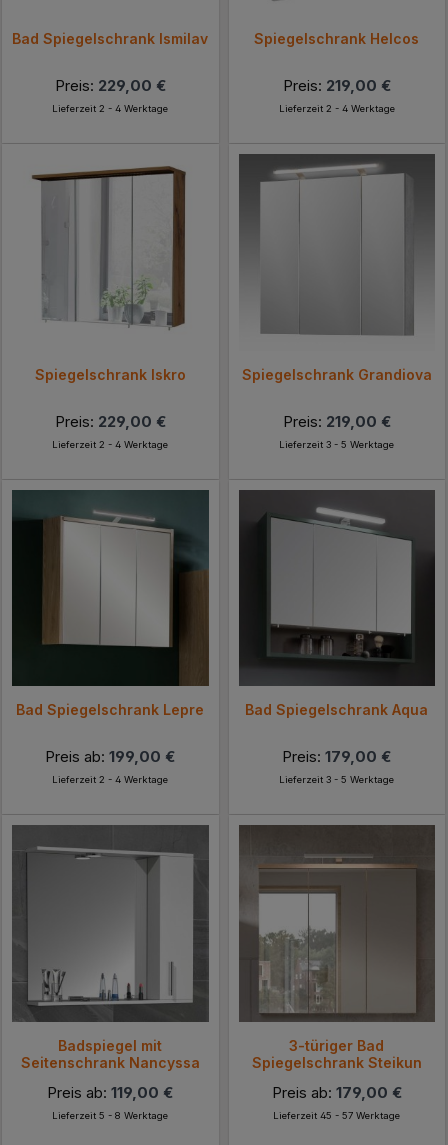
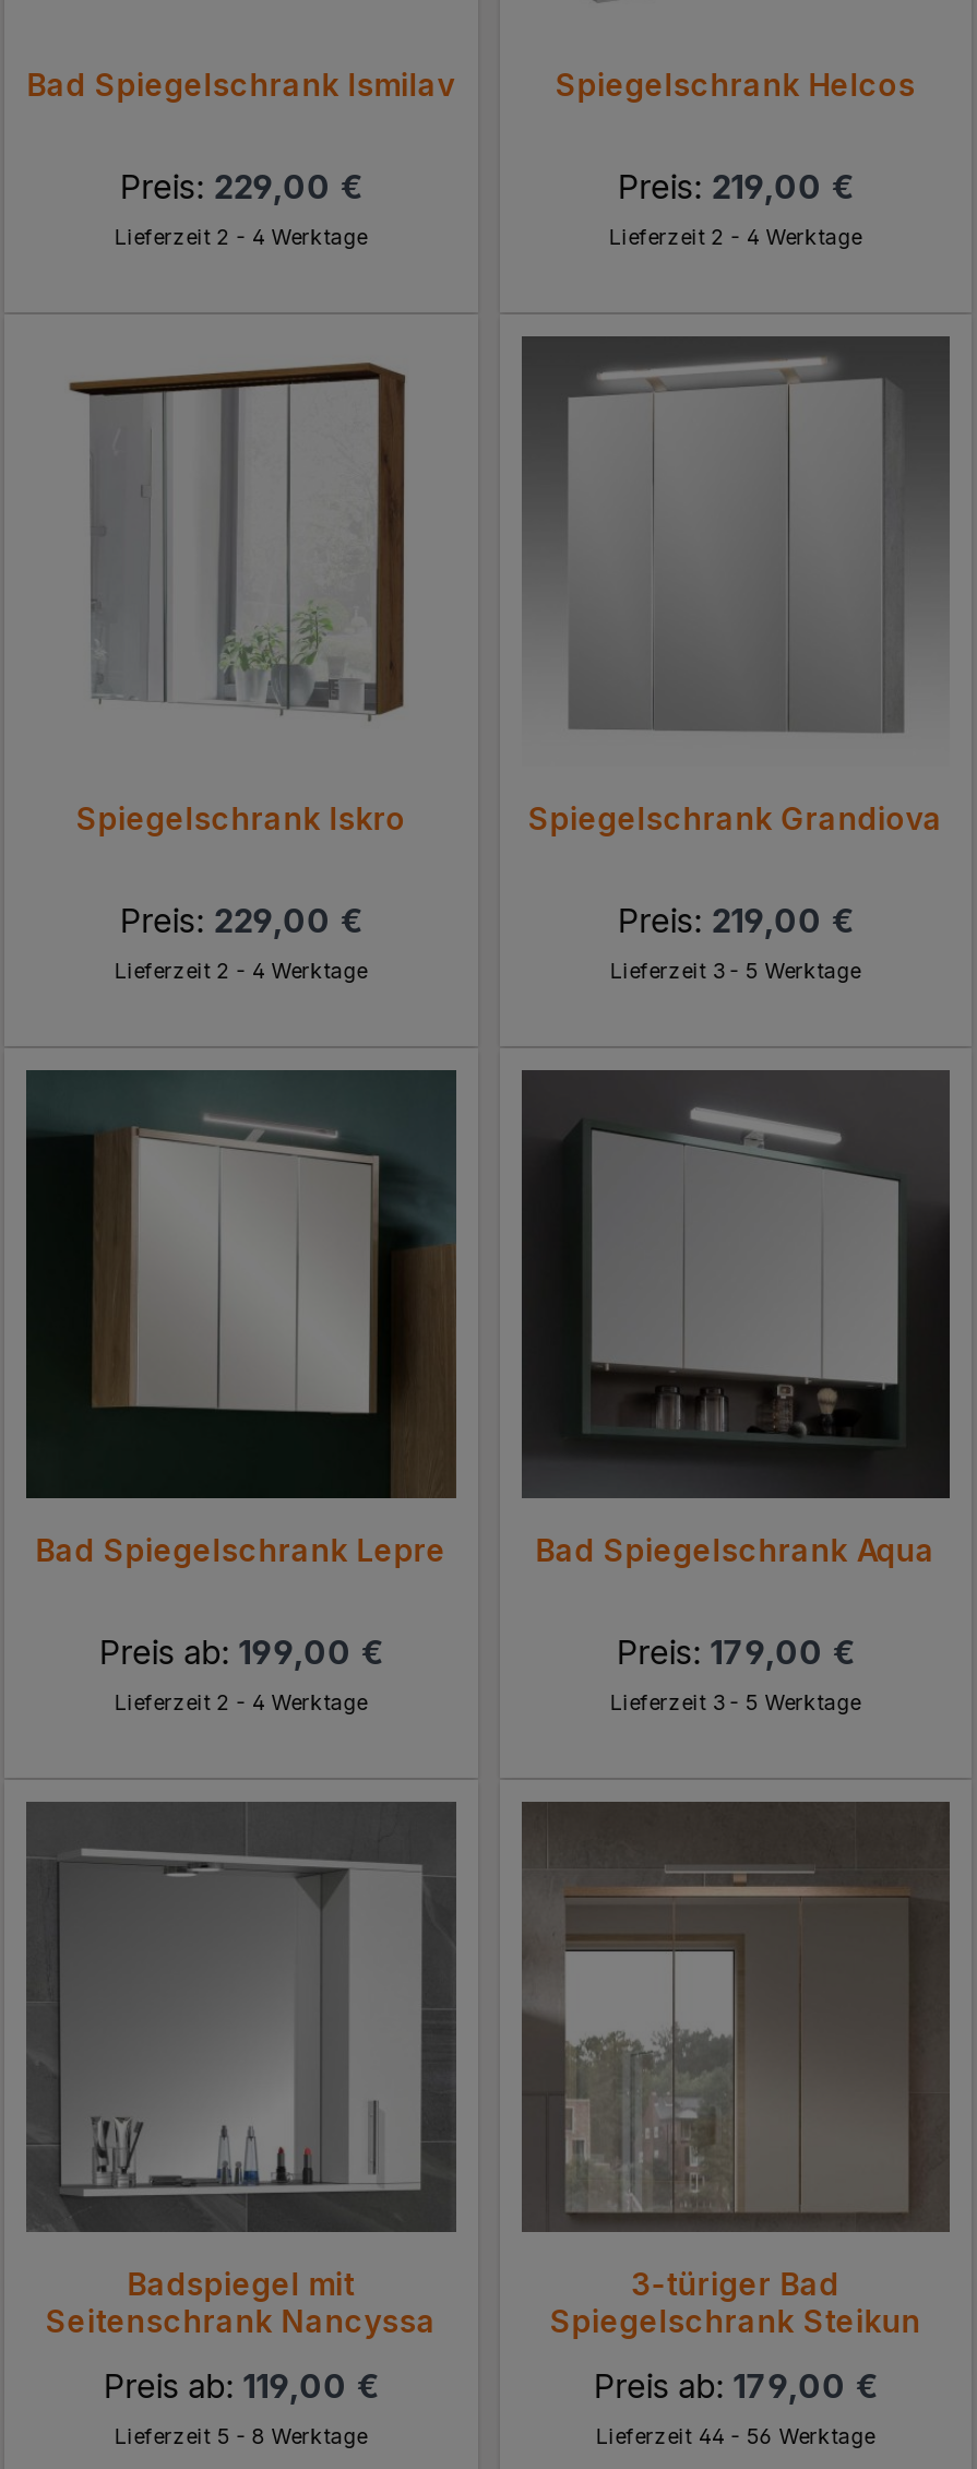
[273,1110,400,1121] Lieferzeit 45 - 57 Werktage -> [596,2424,875,2448] Lieferzeit 44 - 56 Werktage

